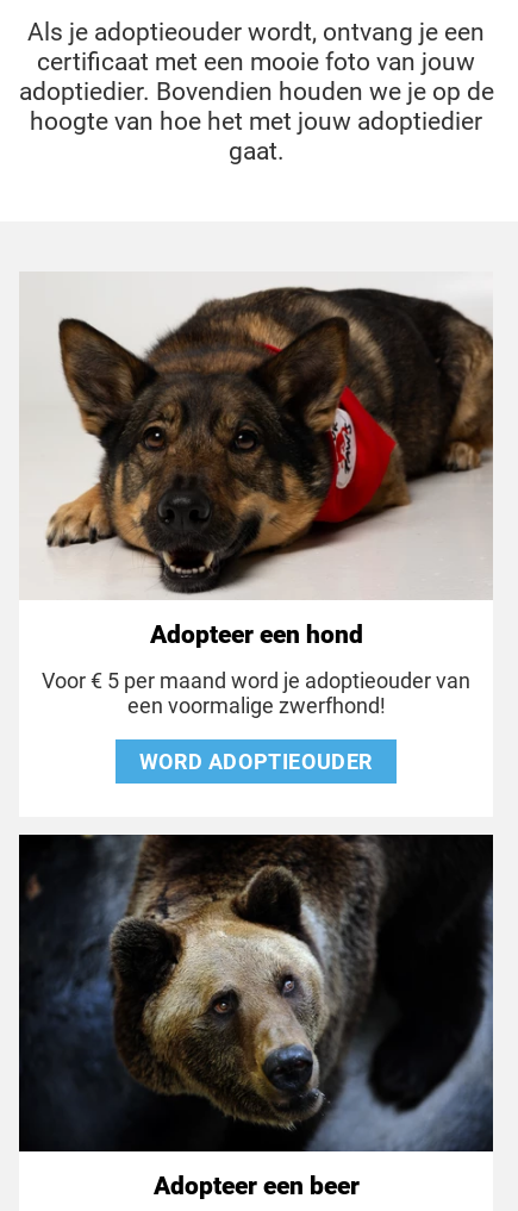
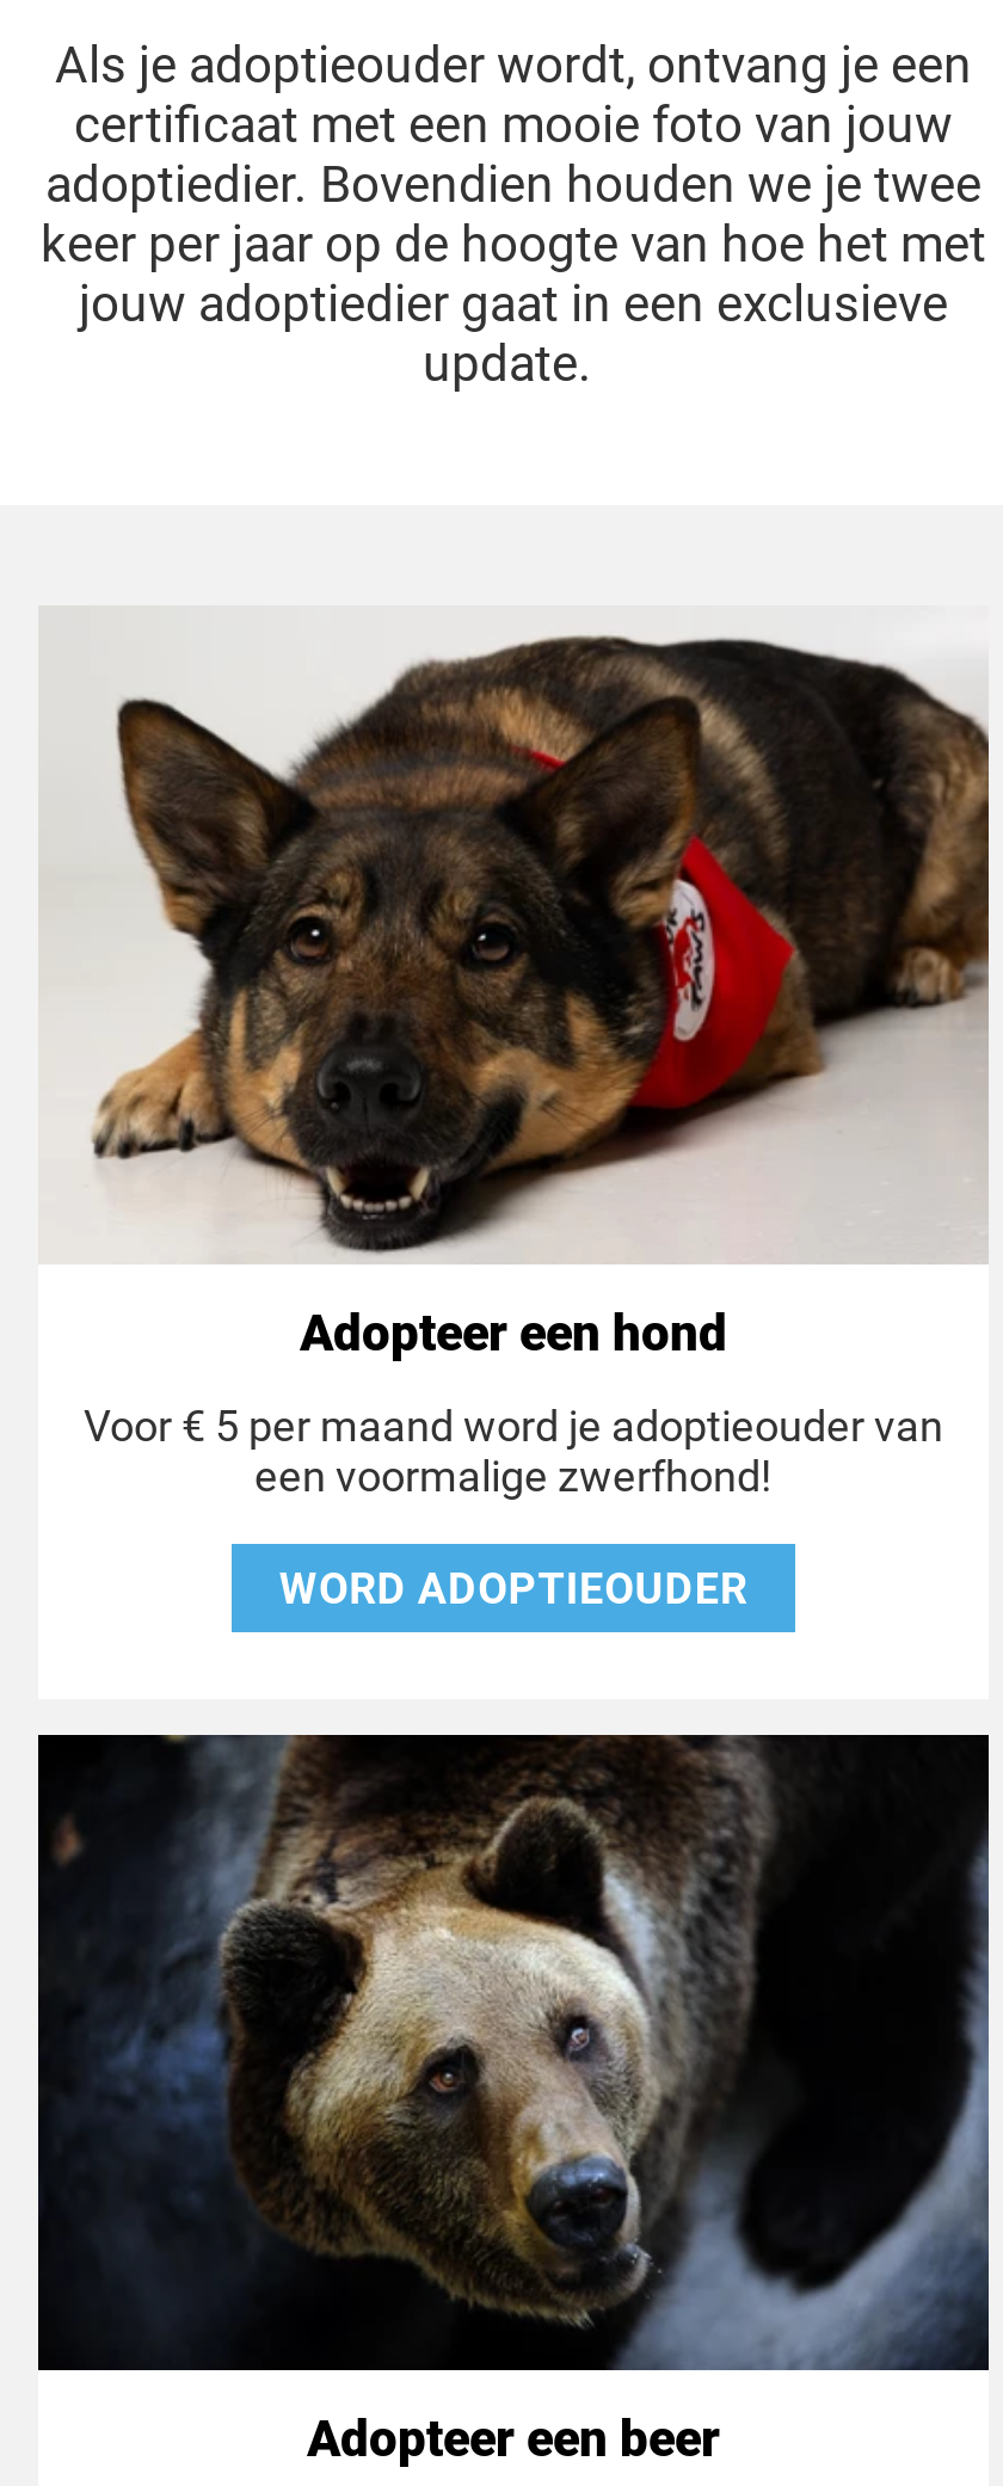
[18,77,494,166] adoptiedier. Bovendien houden we je op de | hoogte van hoe het met jouw adoptiedier | gaat. -> [41,156,986,393] adoptiedier. Bovendien houden we je twee | keer per jaar op de hoogte van hoe het met | jouw adoptiedier gaat in een exclusieve | update.

